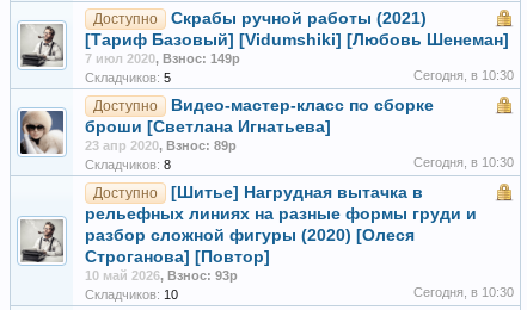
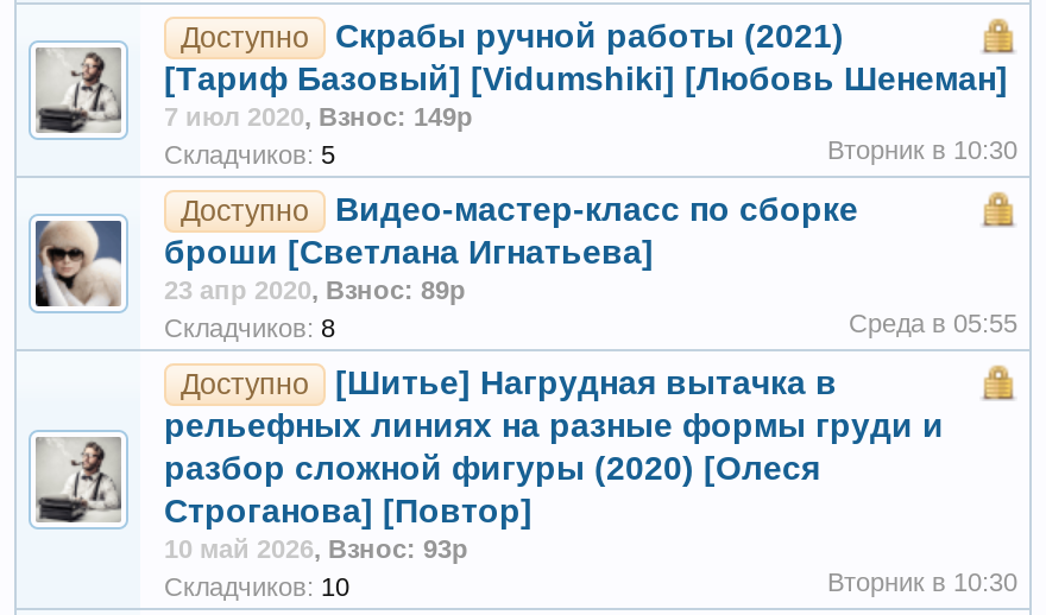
[413,68,514,82] Сегодня, в 10:30 -> [827,135,1017,164] Вторник в 10:30
[413,155,514,169] Сегодня, в 10:30 -> [849,309,1017,337] Среда в 05:55
[413,285,514,299] Сегодня, в 10:30 -> [827,568,1017,596] Вторник в 10:30

